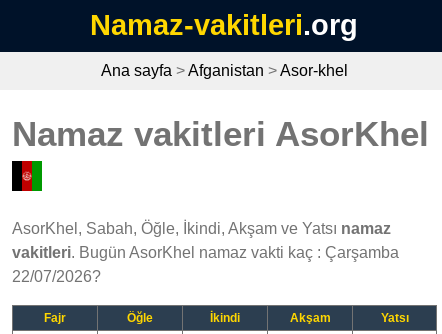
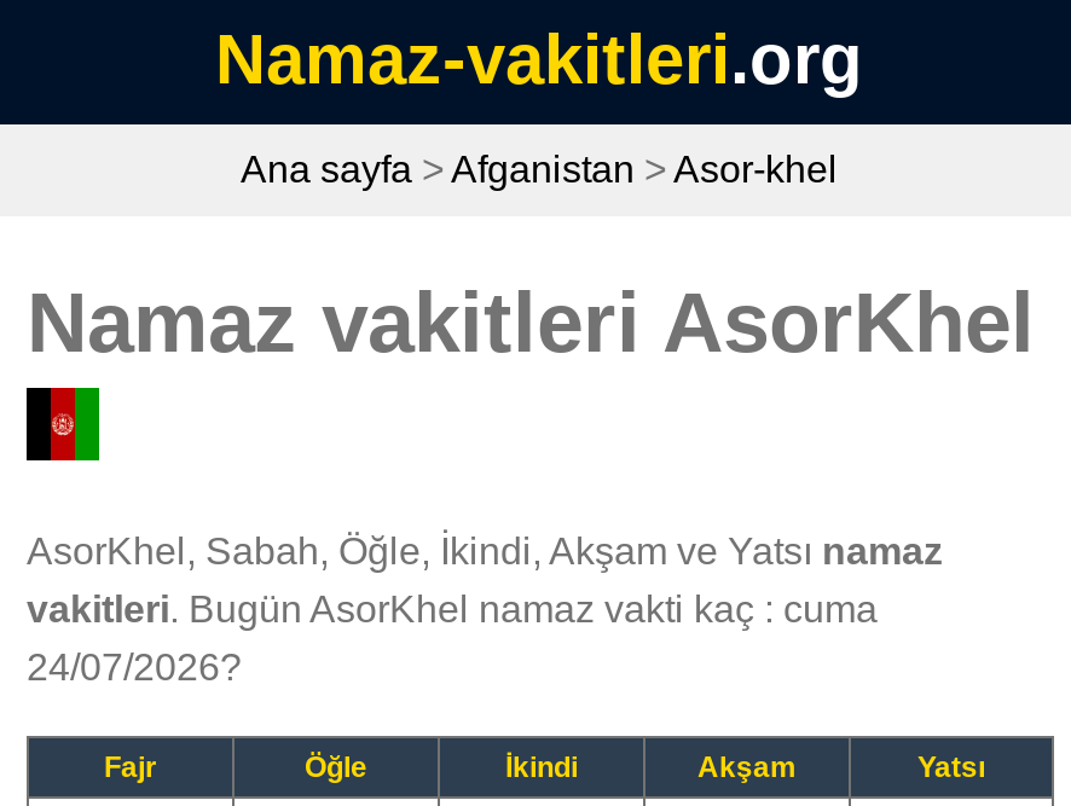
[12,244,399,261] vakitleri. Bugün AsorKhel namaz vakti kaç : Çarşamba -> [27,589,878,630] vakitleri. Bugün AsorKhel namaz vakti kaç : cuma
[12,268,101,285] 22/07/2026? -> [27,647,242,688] 24/07/2026?

